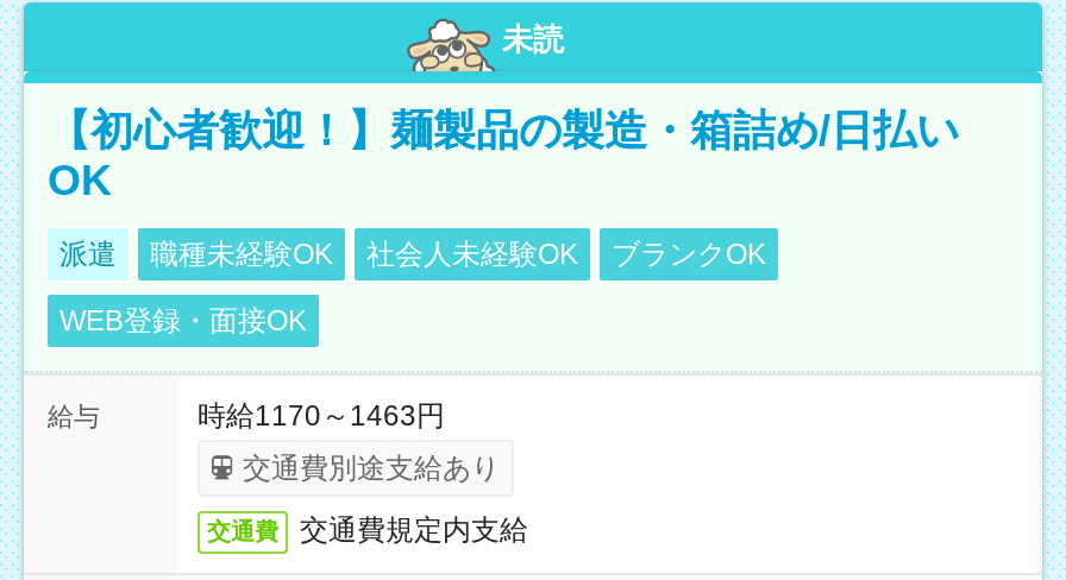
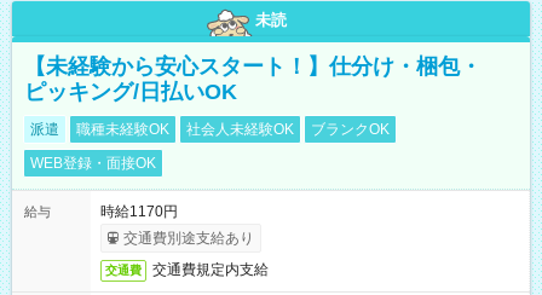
[48,107,959,204] 【初心者歓迎！】麺製品の製造・箱詰め/日払い | OK -> [24,54,482,104] 【未経験から安心スタート！】仕分け・梱包・ | ピッキング/日払いOK
[197,399,445,433] 時給1170～1463円 -> [100,203,178,220] 時給1170円

